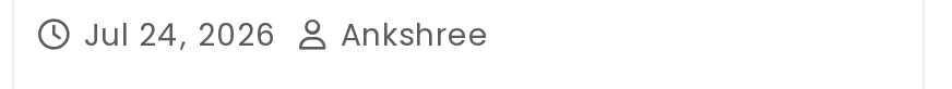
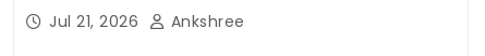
[84,12,489,55] Jul 24, 2026 Ankshree -> [49,10,245,32] Jul 21, 2026 Ankshree

